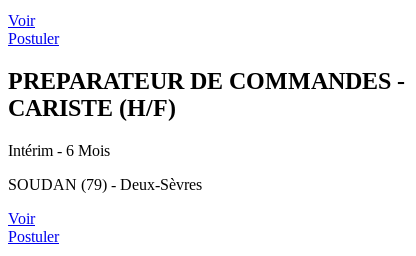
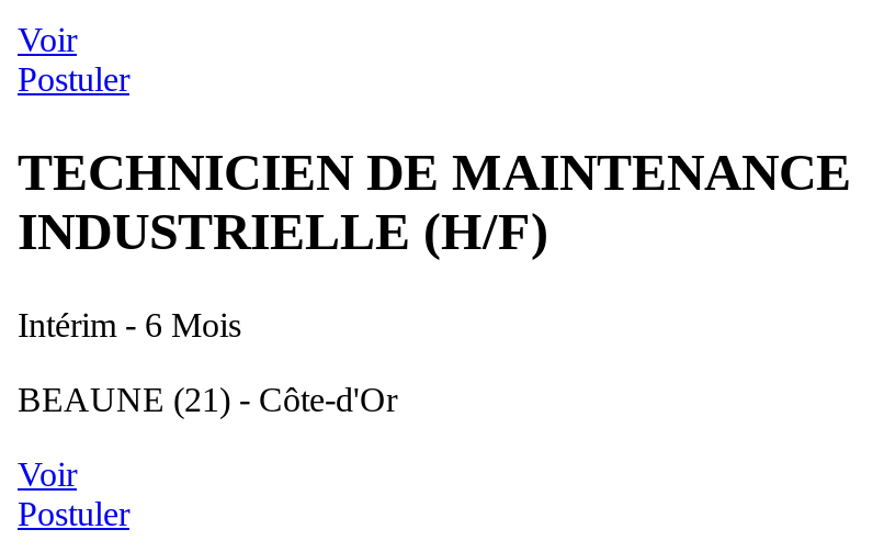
[8,68,405,121] PREPARATEUR DE COMMANDES - | CARISTE (H/F) -> [18,144,851,261] TECHNICIEN DE MAINTENANCE | INDUSTRIELLE (H/F)
[8,176,202,193] SOUDAN (79) - Deux-Sèvres -> [18,381,397,418] BEAUNE (21) - Côte-d'Or

